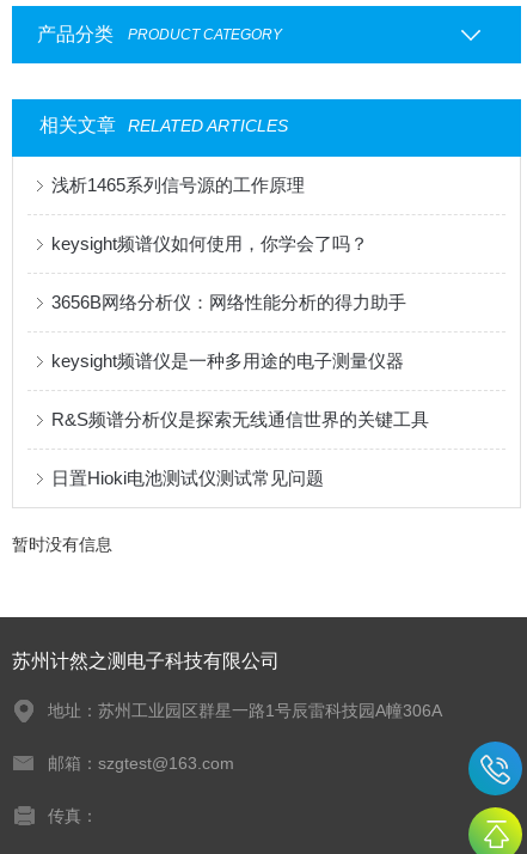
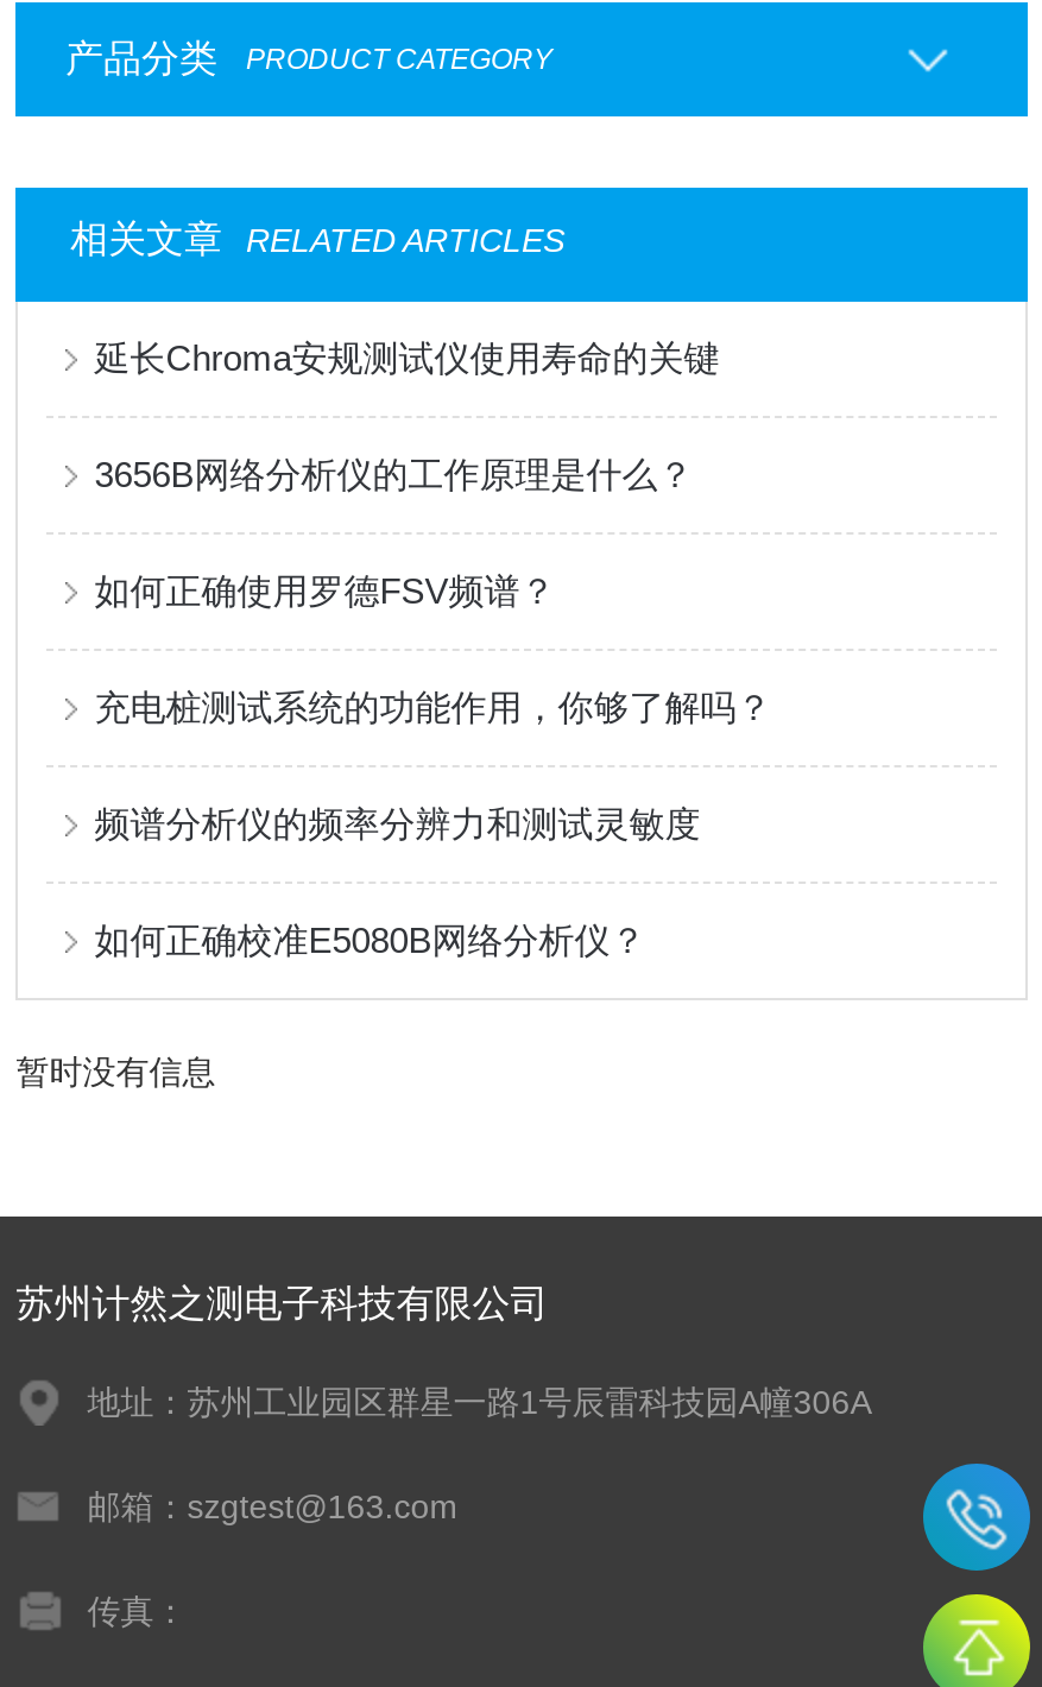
[52,175,305,196] 浅析1465系列信号源的工作原理 -> [94,339,719,379] 延长Chroma安规测试仪使用寿命的关键
[52,234,368,254] keysight频谱仪如何使用，你学会了吗？ -> [94,455,693,495] 3656B网络分析仪的工作原理是什么？
[52,292,407,313] 3656B网络分析仪：网络性能分析的得力助手 -> [94,571,555,612] 如何正确使用罗德FSV频谱？
[52,351,404,371] keysight频谱仪是一种多用途的电子测量仪器 -> [94,688,772,728] 充电桩测试系统的功能作用，你够了解吗？
[52,410,429,430] R&S频谱分析仪是探索无线通信世界的关键工具 -> [94,804,700,845] 频谱分析仪的频率分辨力和测试灵敏度
[52,468,324,489] 日置Hioki电池测试仪测试常见问题 -> [94,921,646,961] 如何正确校准E5080B网络分析仪？

